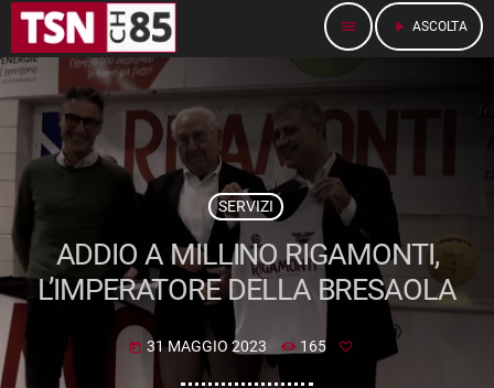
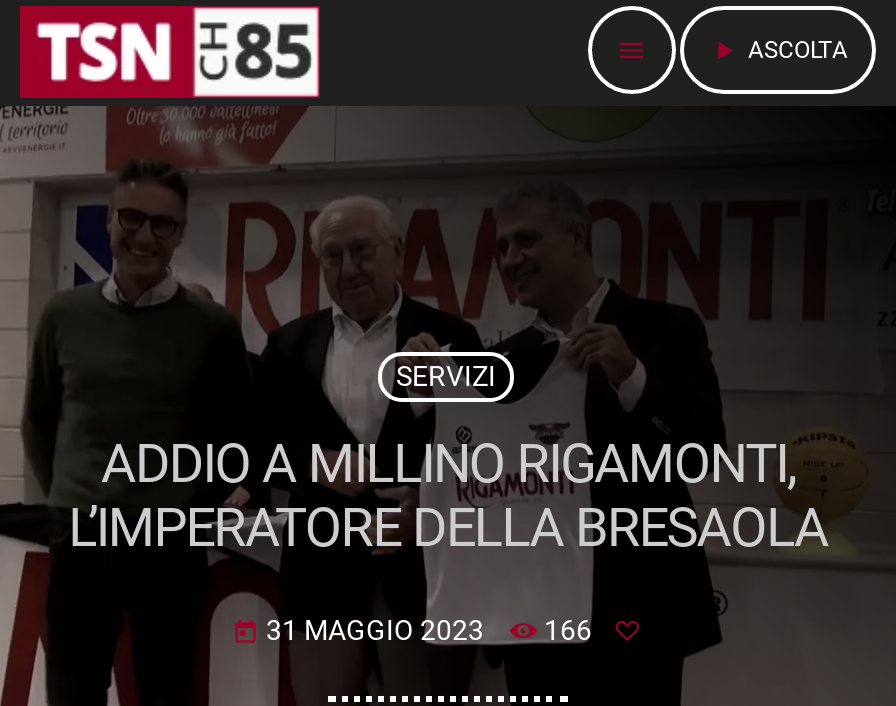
[300,337,330,355] 165 -> [544,614,598,646] 166

